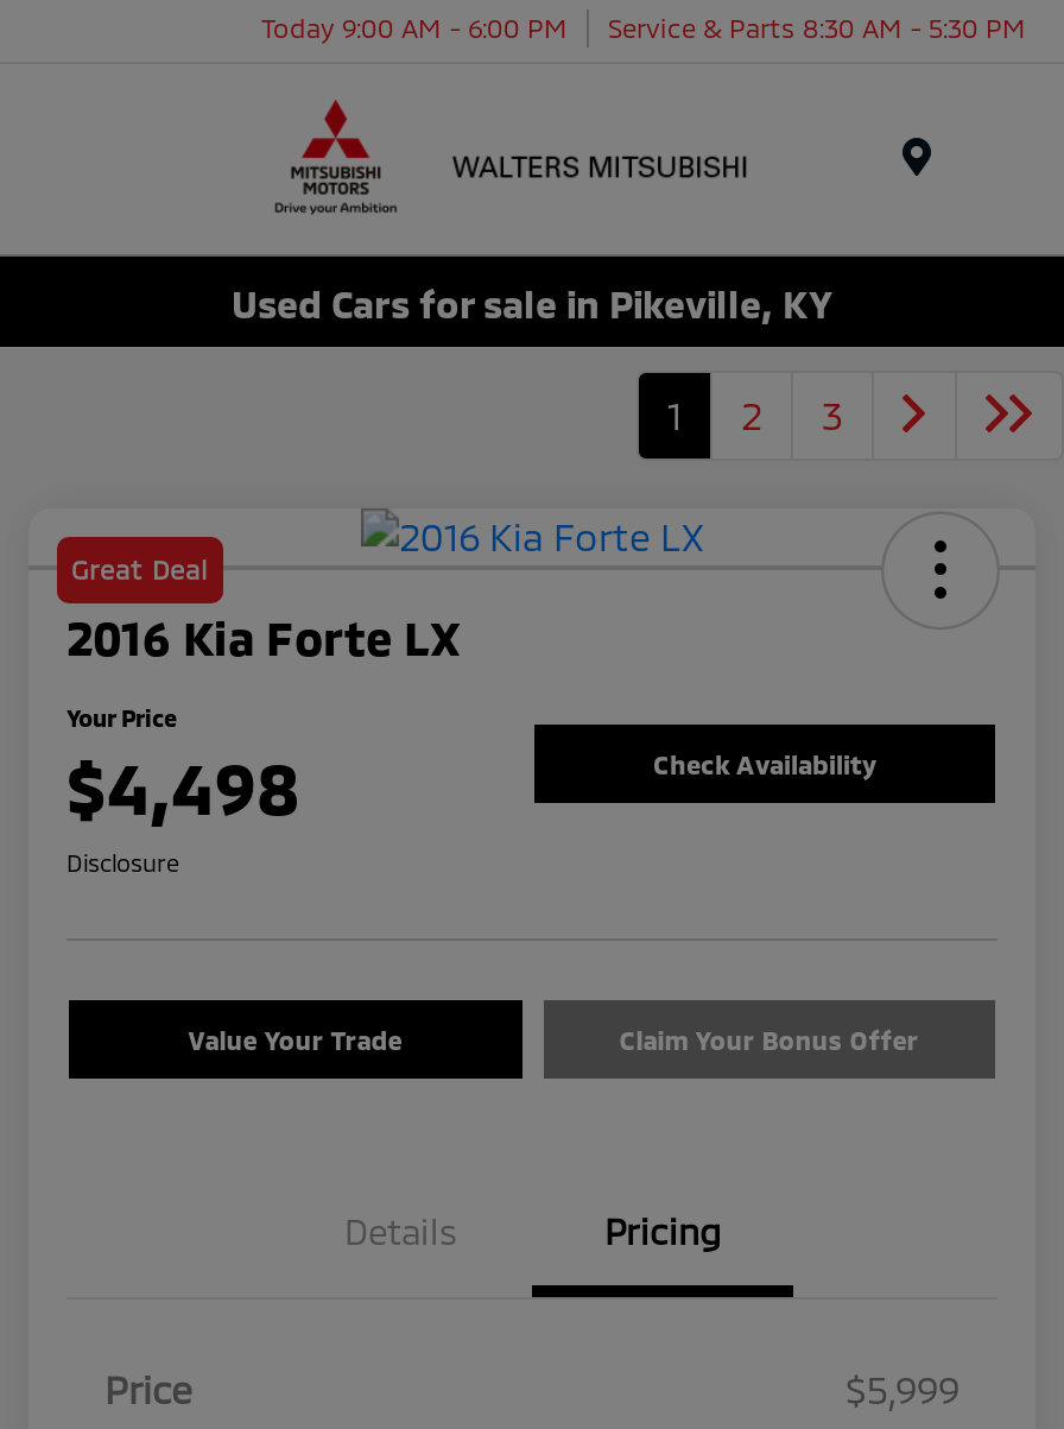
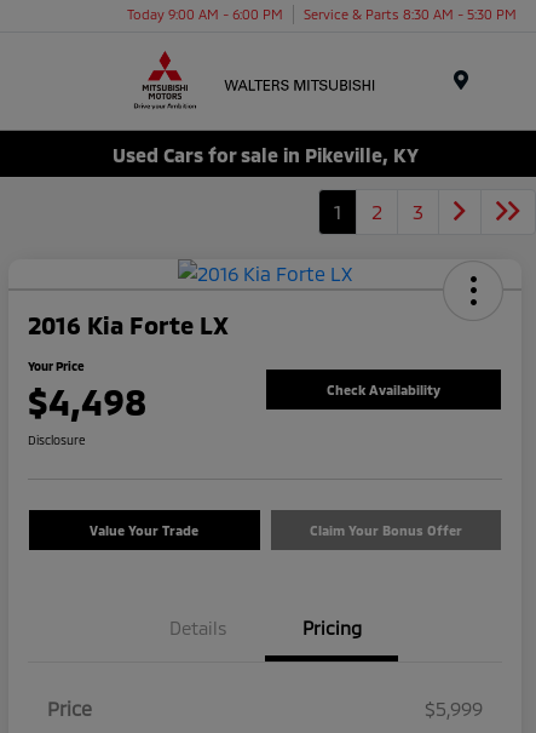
[71,554,209,585] Great Deal -> none

